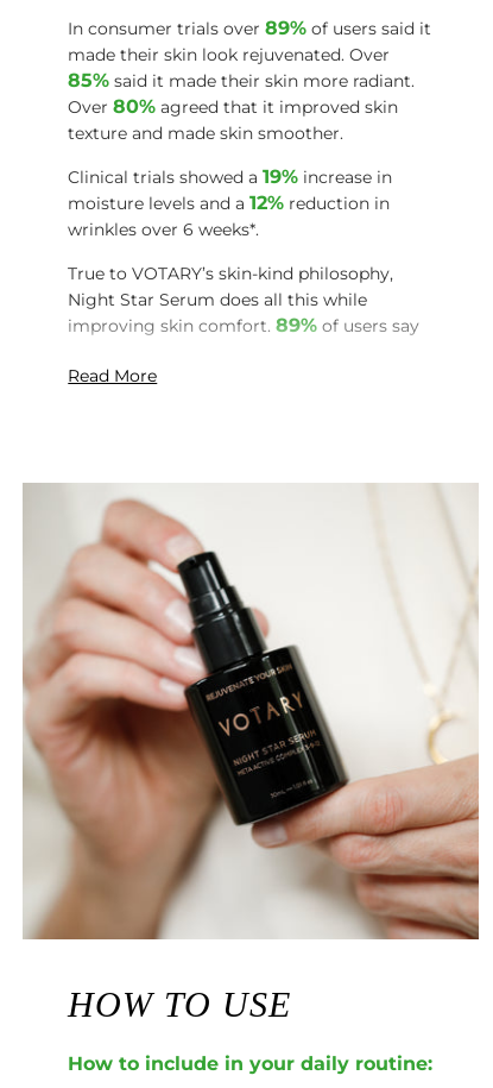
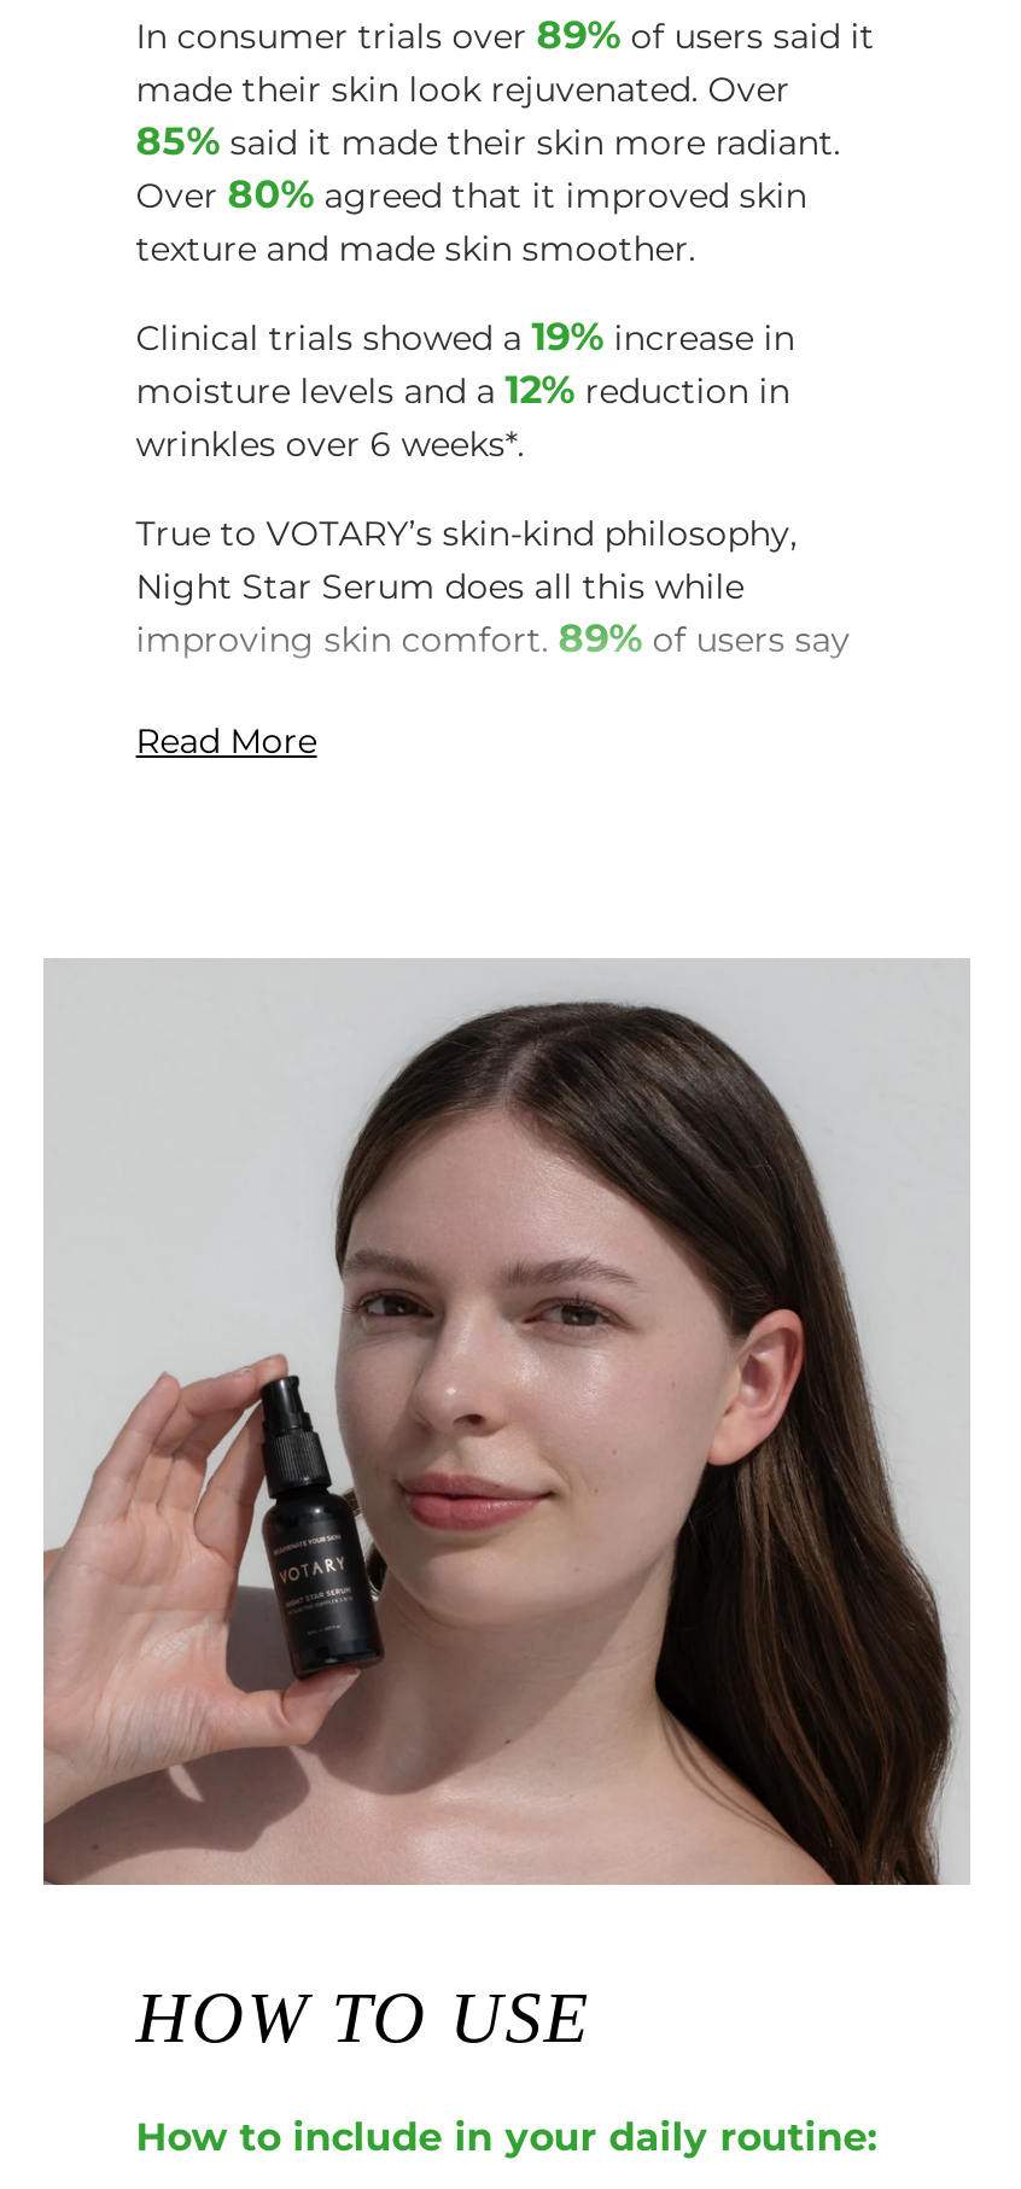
[23,485,479,941] [image] -> [43,961,968,1885] [image]

